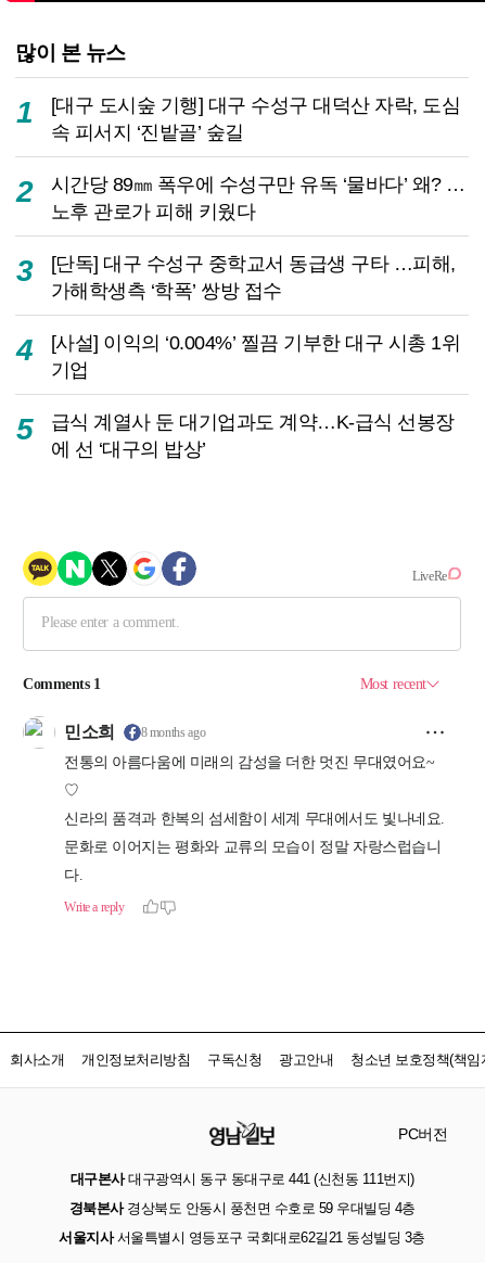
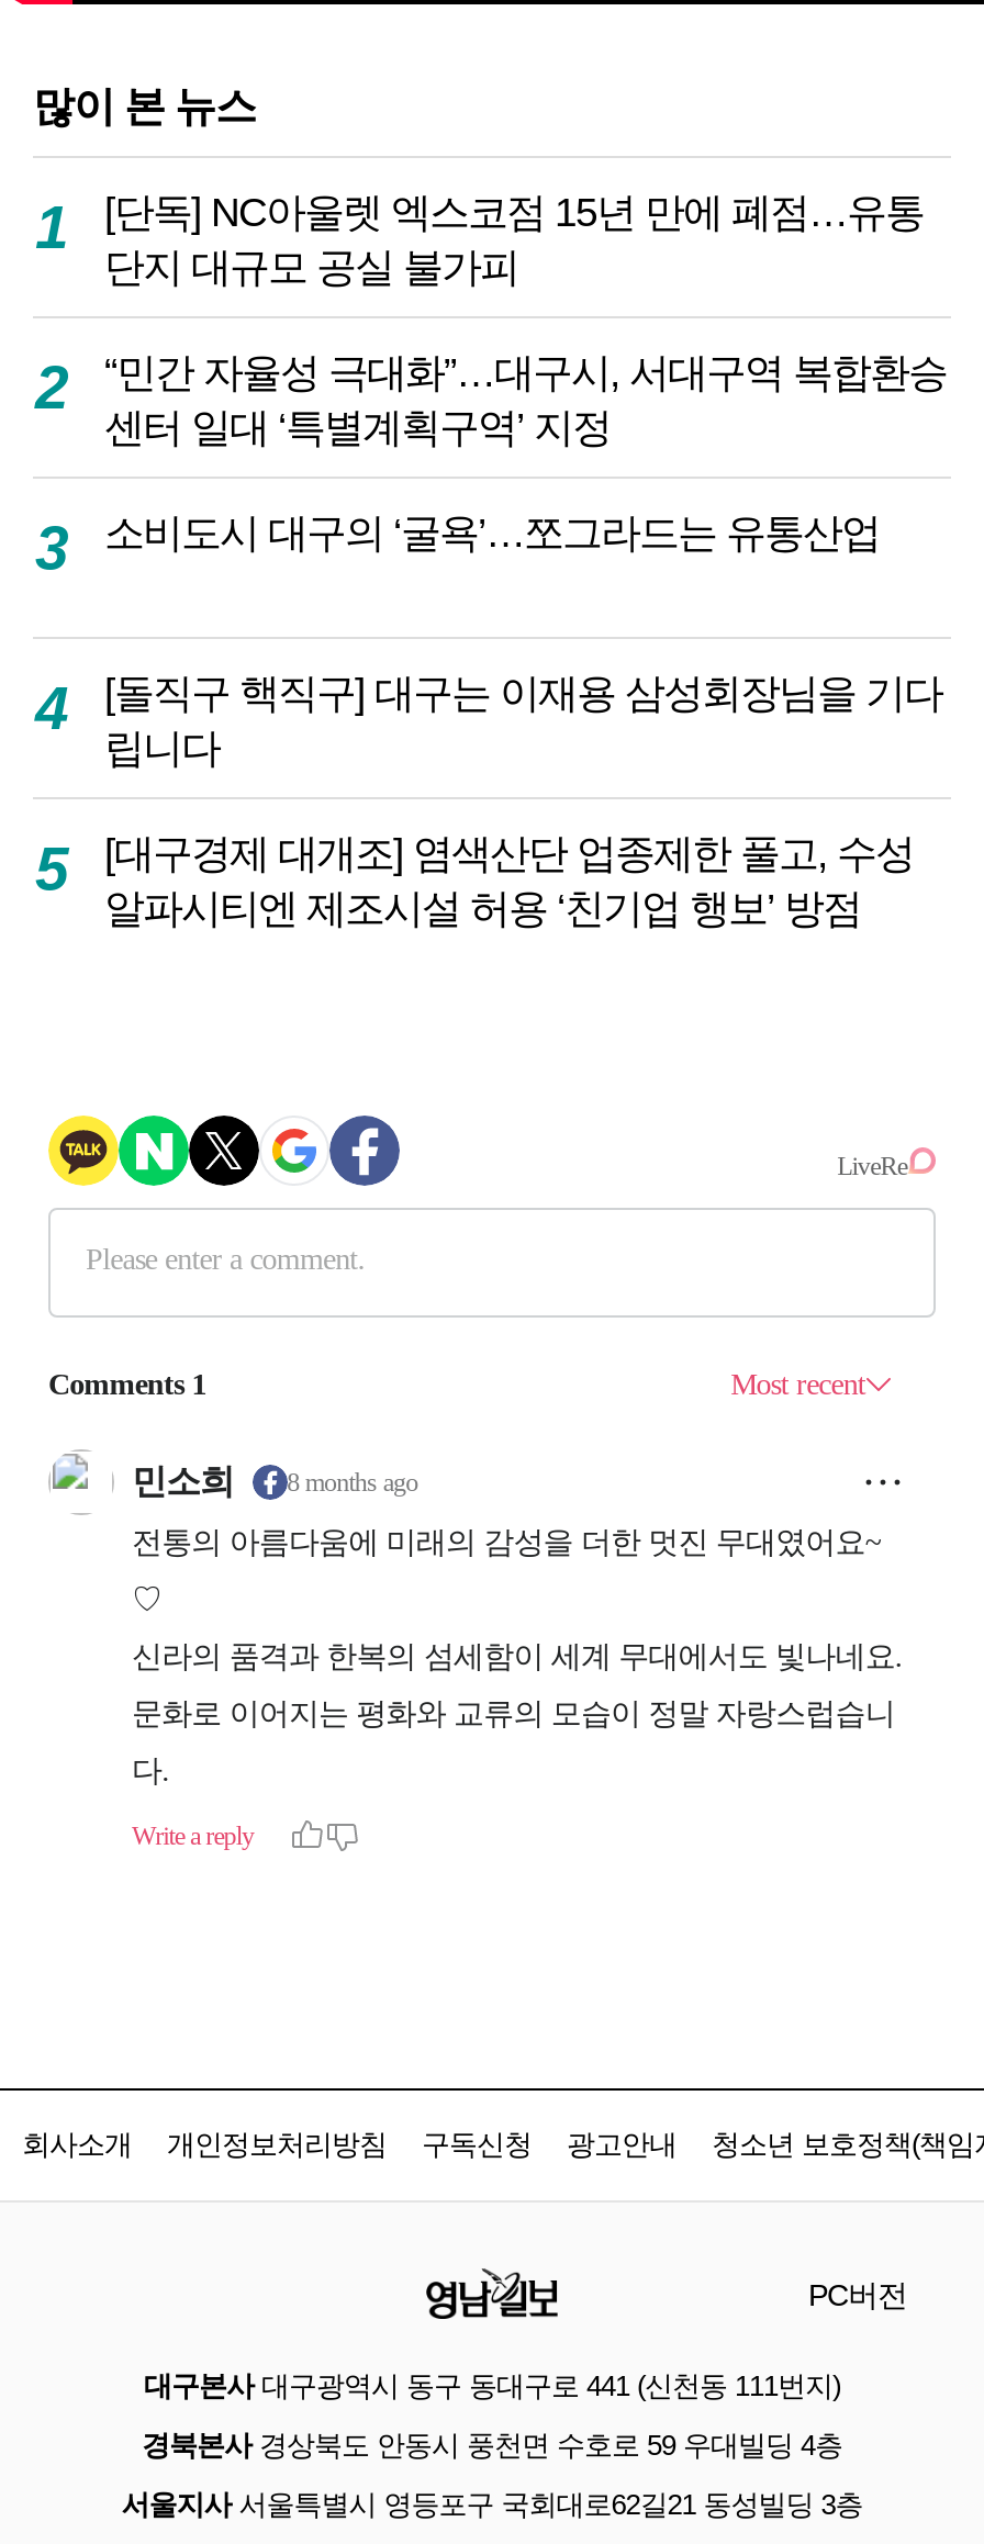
[50,94,460,143] [대구 도시숲 기행] 대구 수성구 대덕산 자락, 도심 | 속 피서지 ‘진밭골’ 숲길 -> [104,189,924,290] [단독] NC아울렛 엑스코점 15년 만에 폐점…유통 | 단지 대규모 공실 불가피
[50,173,465,223] 시간당 89㎜ 폭우에 수성구만 유독 ‘물바다’ 왜? … | 노후 관로가 피해 키웠다 -> [104,350,947,451] “민간 자율성 극대화”…대구시, 서대구역 복합환승 | 센터 일대 ‘특별계획구역’ 지정
[50,252,455,302] [단독] 대구 수성구 중학교서 동급생 구타 …피해, | 가해학생측 ‘학폭’ 쌍방 접수 -> [104,510,880,556] 소비도시 대구의 ‘굴욕’…쪼그라드는 유통산업
[50,331,460,381] [사설] 이익의 ‘0.004%’ 찔끔 기부한 대구 시총 1위 | 기업 -> [104,670,942,771] [돌직구 핵직구] 대구는 이재용 삼성회장님을 기다 | 립니다
[50,410,454,460] 급식 계열사 둔 대기업과도 계약…K-급식 선봉장 | 에 선 ‘대구의 밥상’ -> [104,831,914,932] [대구경제 대개조] 염색산단 업종제한 풀고, 수성 | 알파시티엔 제조시설 허용 ‘친기업 행보’ 방점

